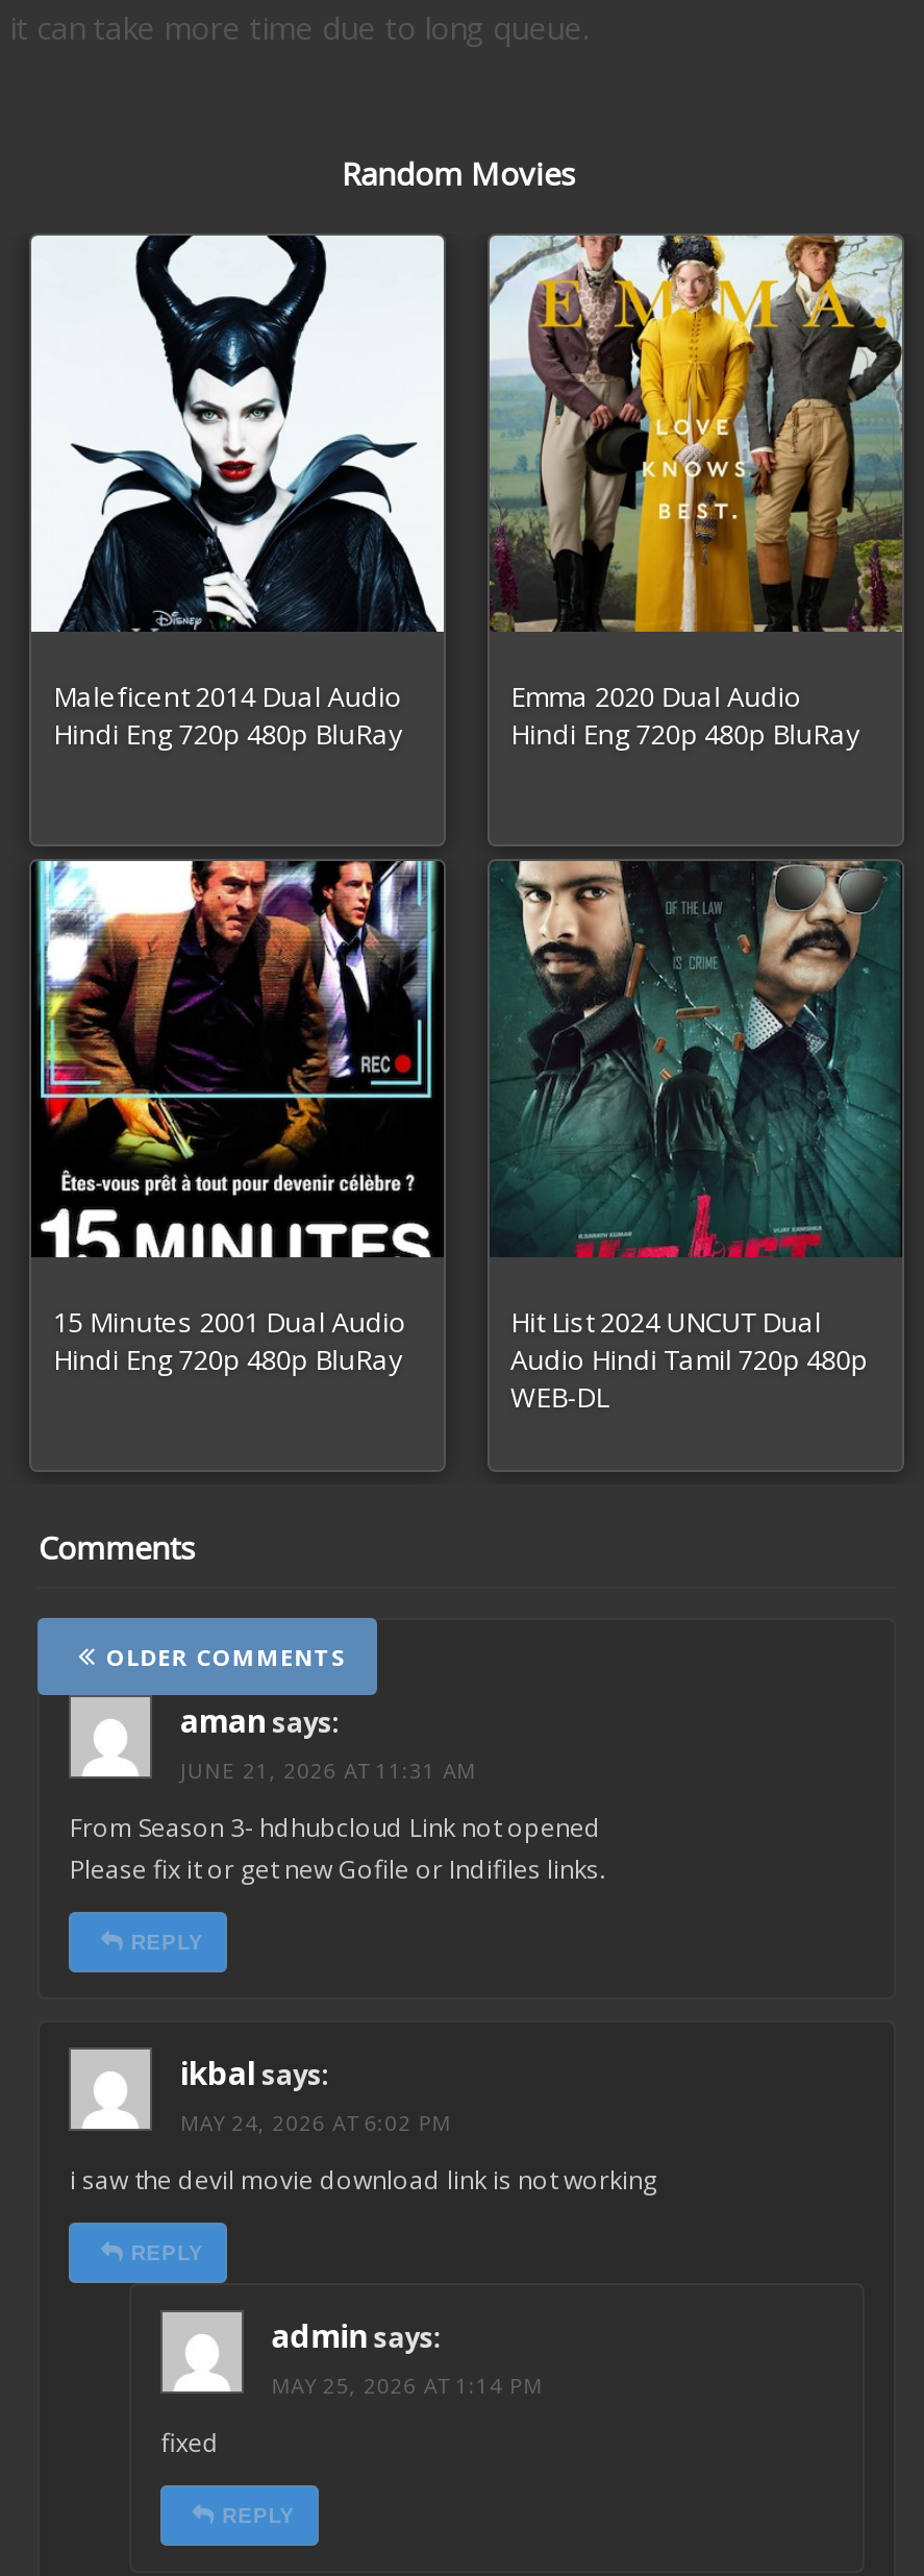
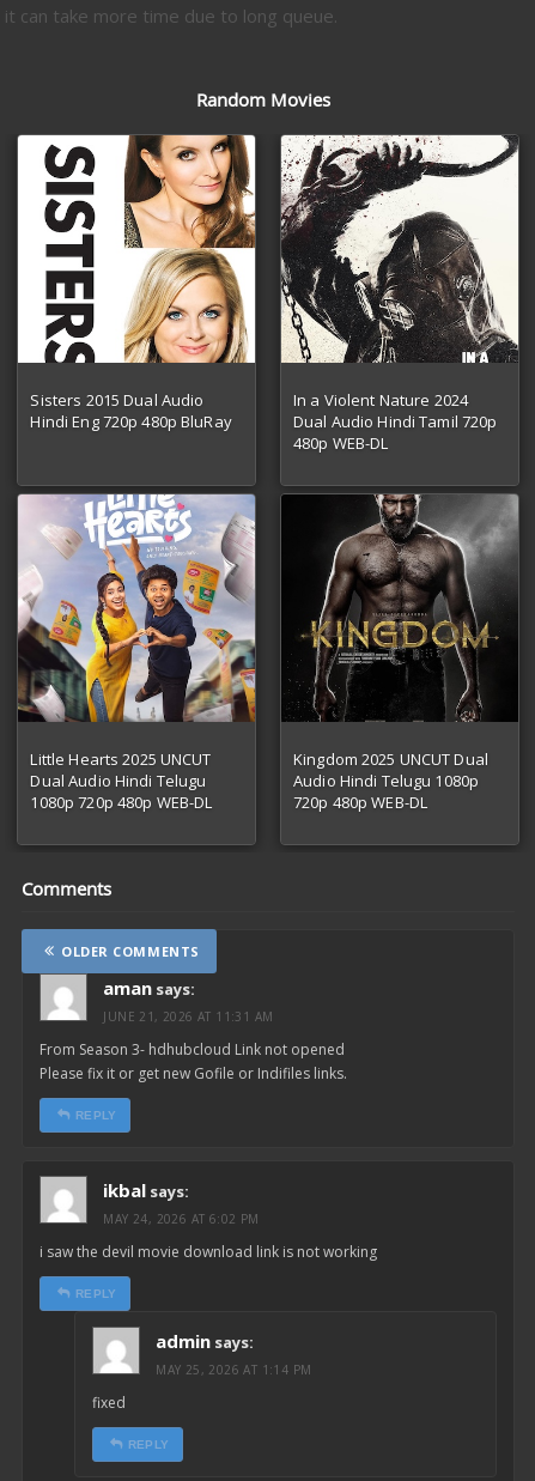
[53,234,446,716] [image] | Maleficent 2014 Dual Audio -> [31,134,256,411] [image] | Sisters 2015 Dual Audio
[488,234,904,754] [image] | Emma 2020 Dual Audio | Hindi Eng 720p 480p BluRay -> [280,134,519,454] [image] | In a Violent Nature 2024 | Dual Audio Hindi Tamil 720p | 480p WEB-DL
[31,859,444,1379] [image] | 15 Minutes 2001 Dual Audio | Hindi Eng 720p 480p BluRay -> [17,493,256,814] [image] | Little Hearts 2025 UNCUT | Dual Audio Hindi Telugu | 1080p 720p 480p WEB-DL
[492,859,902,1417] [image] | Hit List 2024 UNCUT Dual | Audio Hindi Tamil 720p 480p | WEB-DL -> [281,493,519,814] [image] | Kingdom 2025 UNCUT Dual | Audio Hindi Telugu 1080p | 720p 480p WEB-DL

